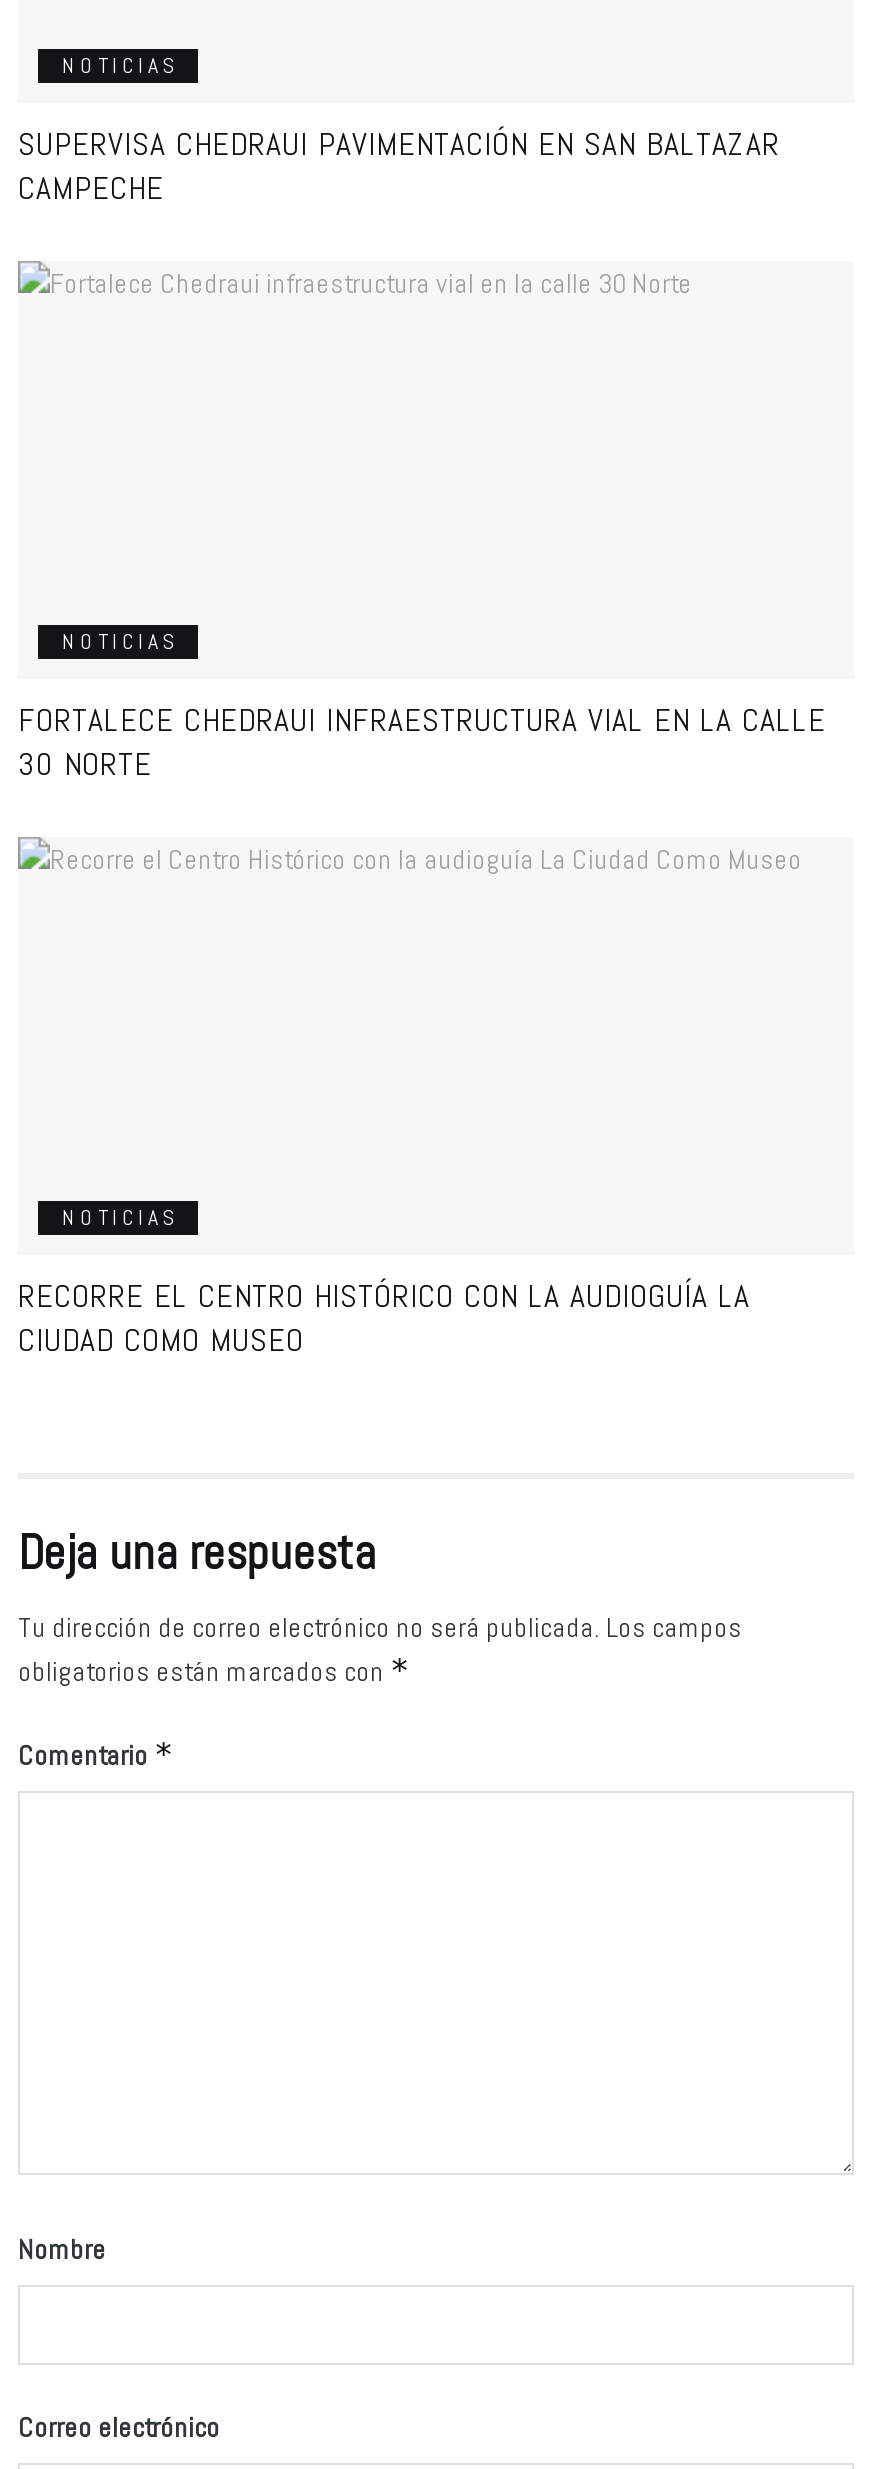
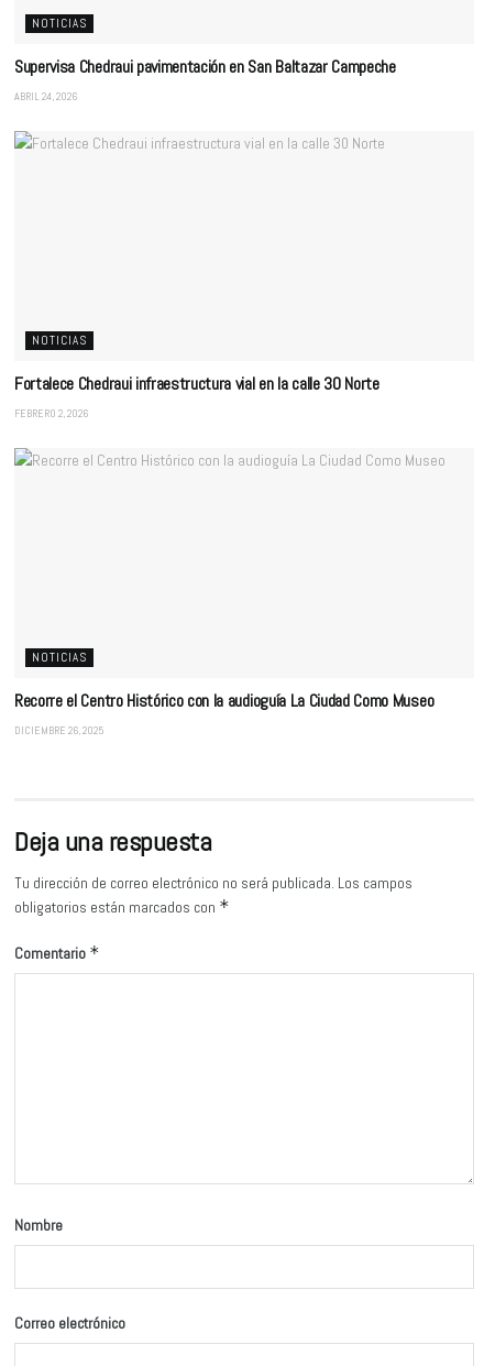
[18,122,780,208] SUPERVISA CHEDRAUI PAVIMENTACIÓN EN SAN BALTAZAR | CAMPECHE -> [14,55,396,103] Supervisa Chedraui pavimentación en San Baltazar Campeche | ABRIL 24, 2026
[18,698,826,784] FORTALECE CHEDRAUI INFRAESTRUCTURA VIAL EN LA CALLE | 30 NORTE -> [14,372,379,420] Fortalece Chedraui infraestructura vial en la calle 30 Norte | FEBRERO 2, 2026
[18,1274,750,1360] RECORRE EL CENTRO HISTÓRICO CON LA AUDIOGUÍA LA | CIUDAD COMO MUSEO -> [14,689,434,737] Recorre el Centro Histórico con la audioguía La Ciudad Como Museo | DICIEMBRE 26, 2025

